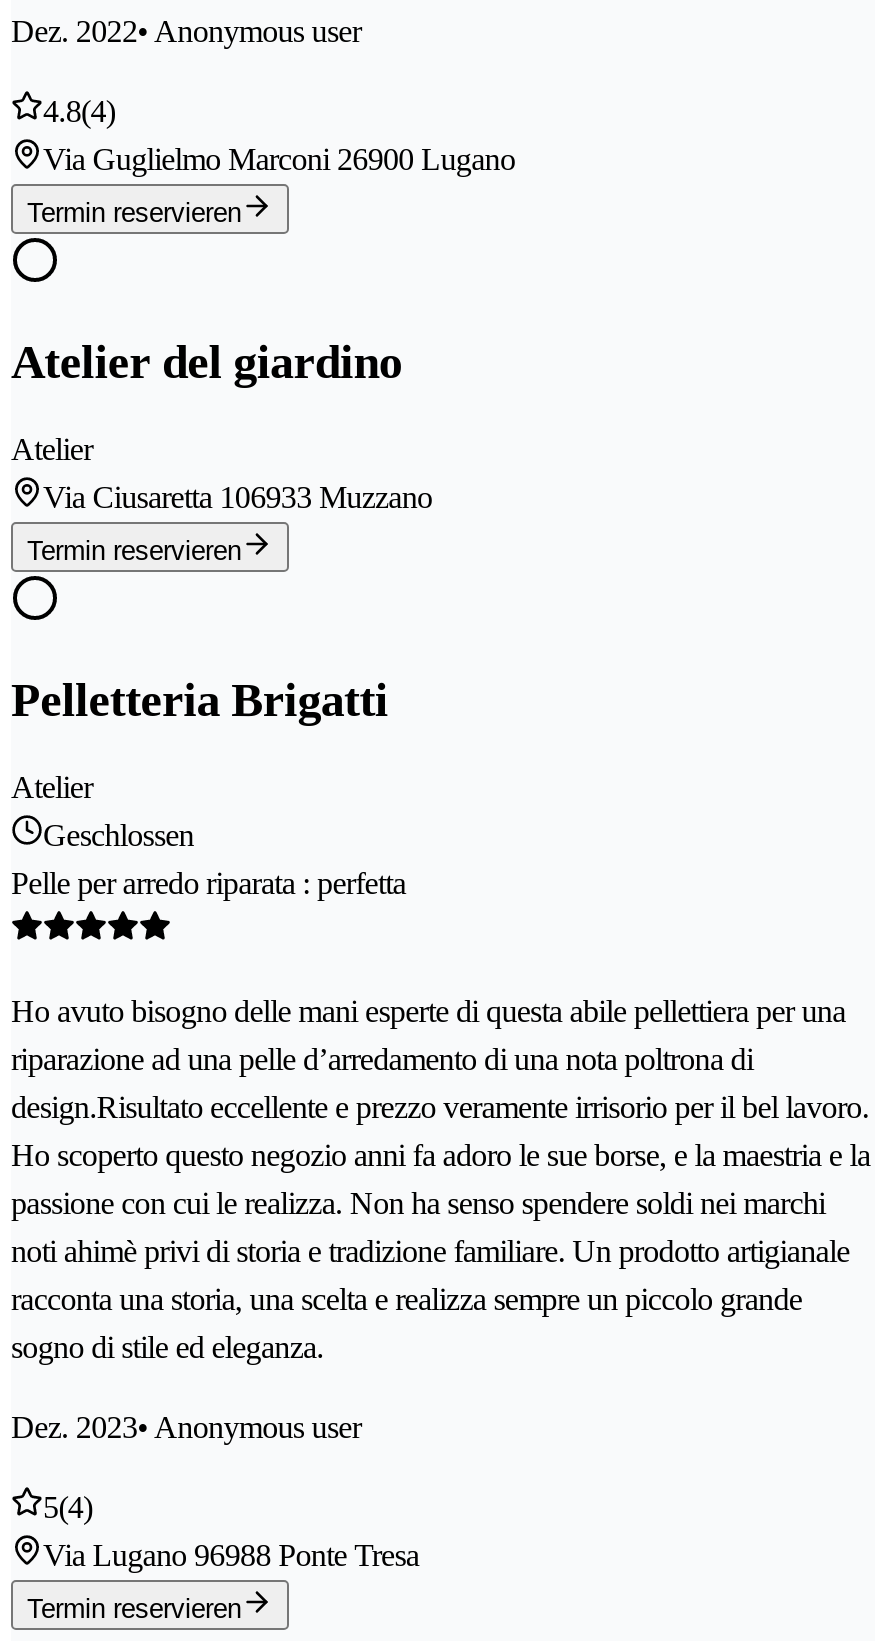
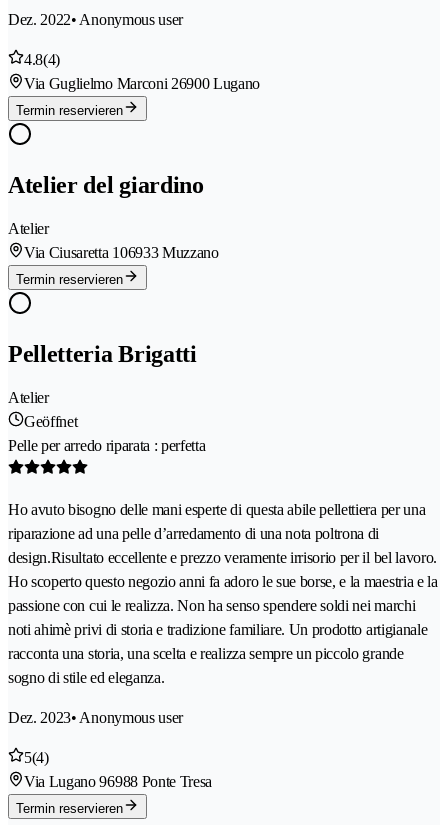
[43,818,194,852] Geschlossen -> [24,413,77,430] Geöffnet

